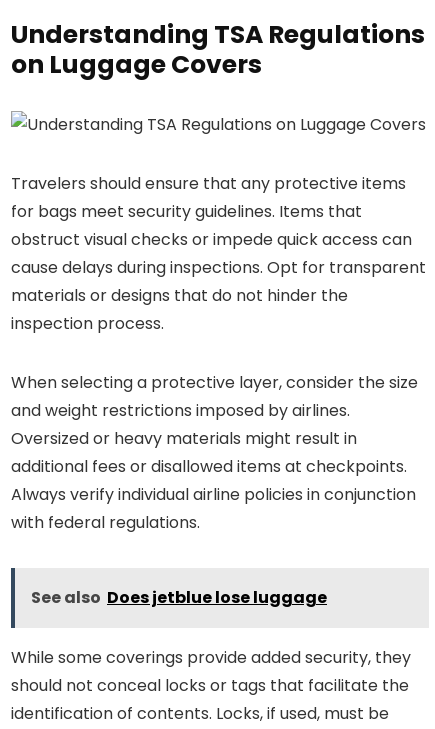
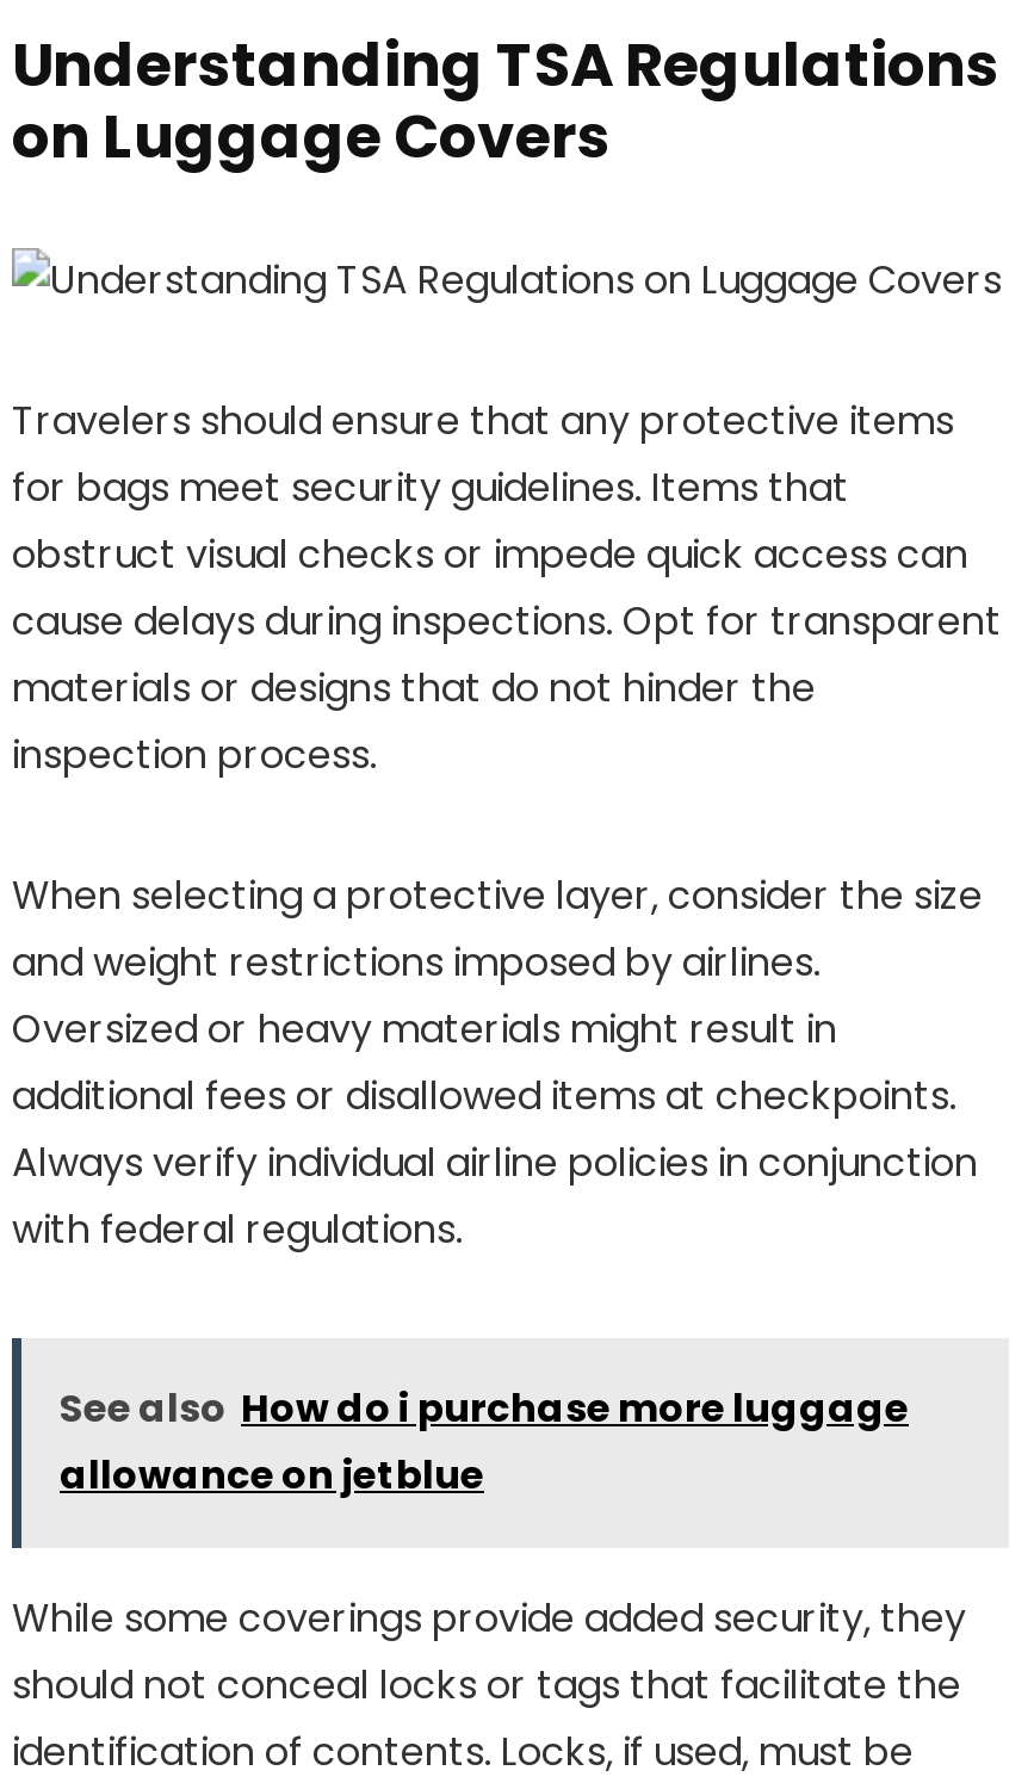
[31,586,327,609] See also Does jetblue lose luggage -> [60,1381,909,1503] See also How do i purchase more luggage | allowance on jetblue

